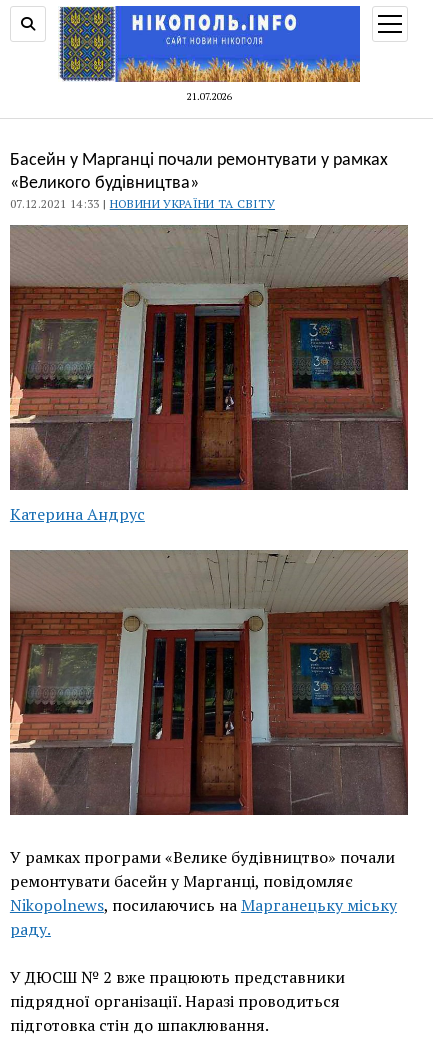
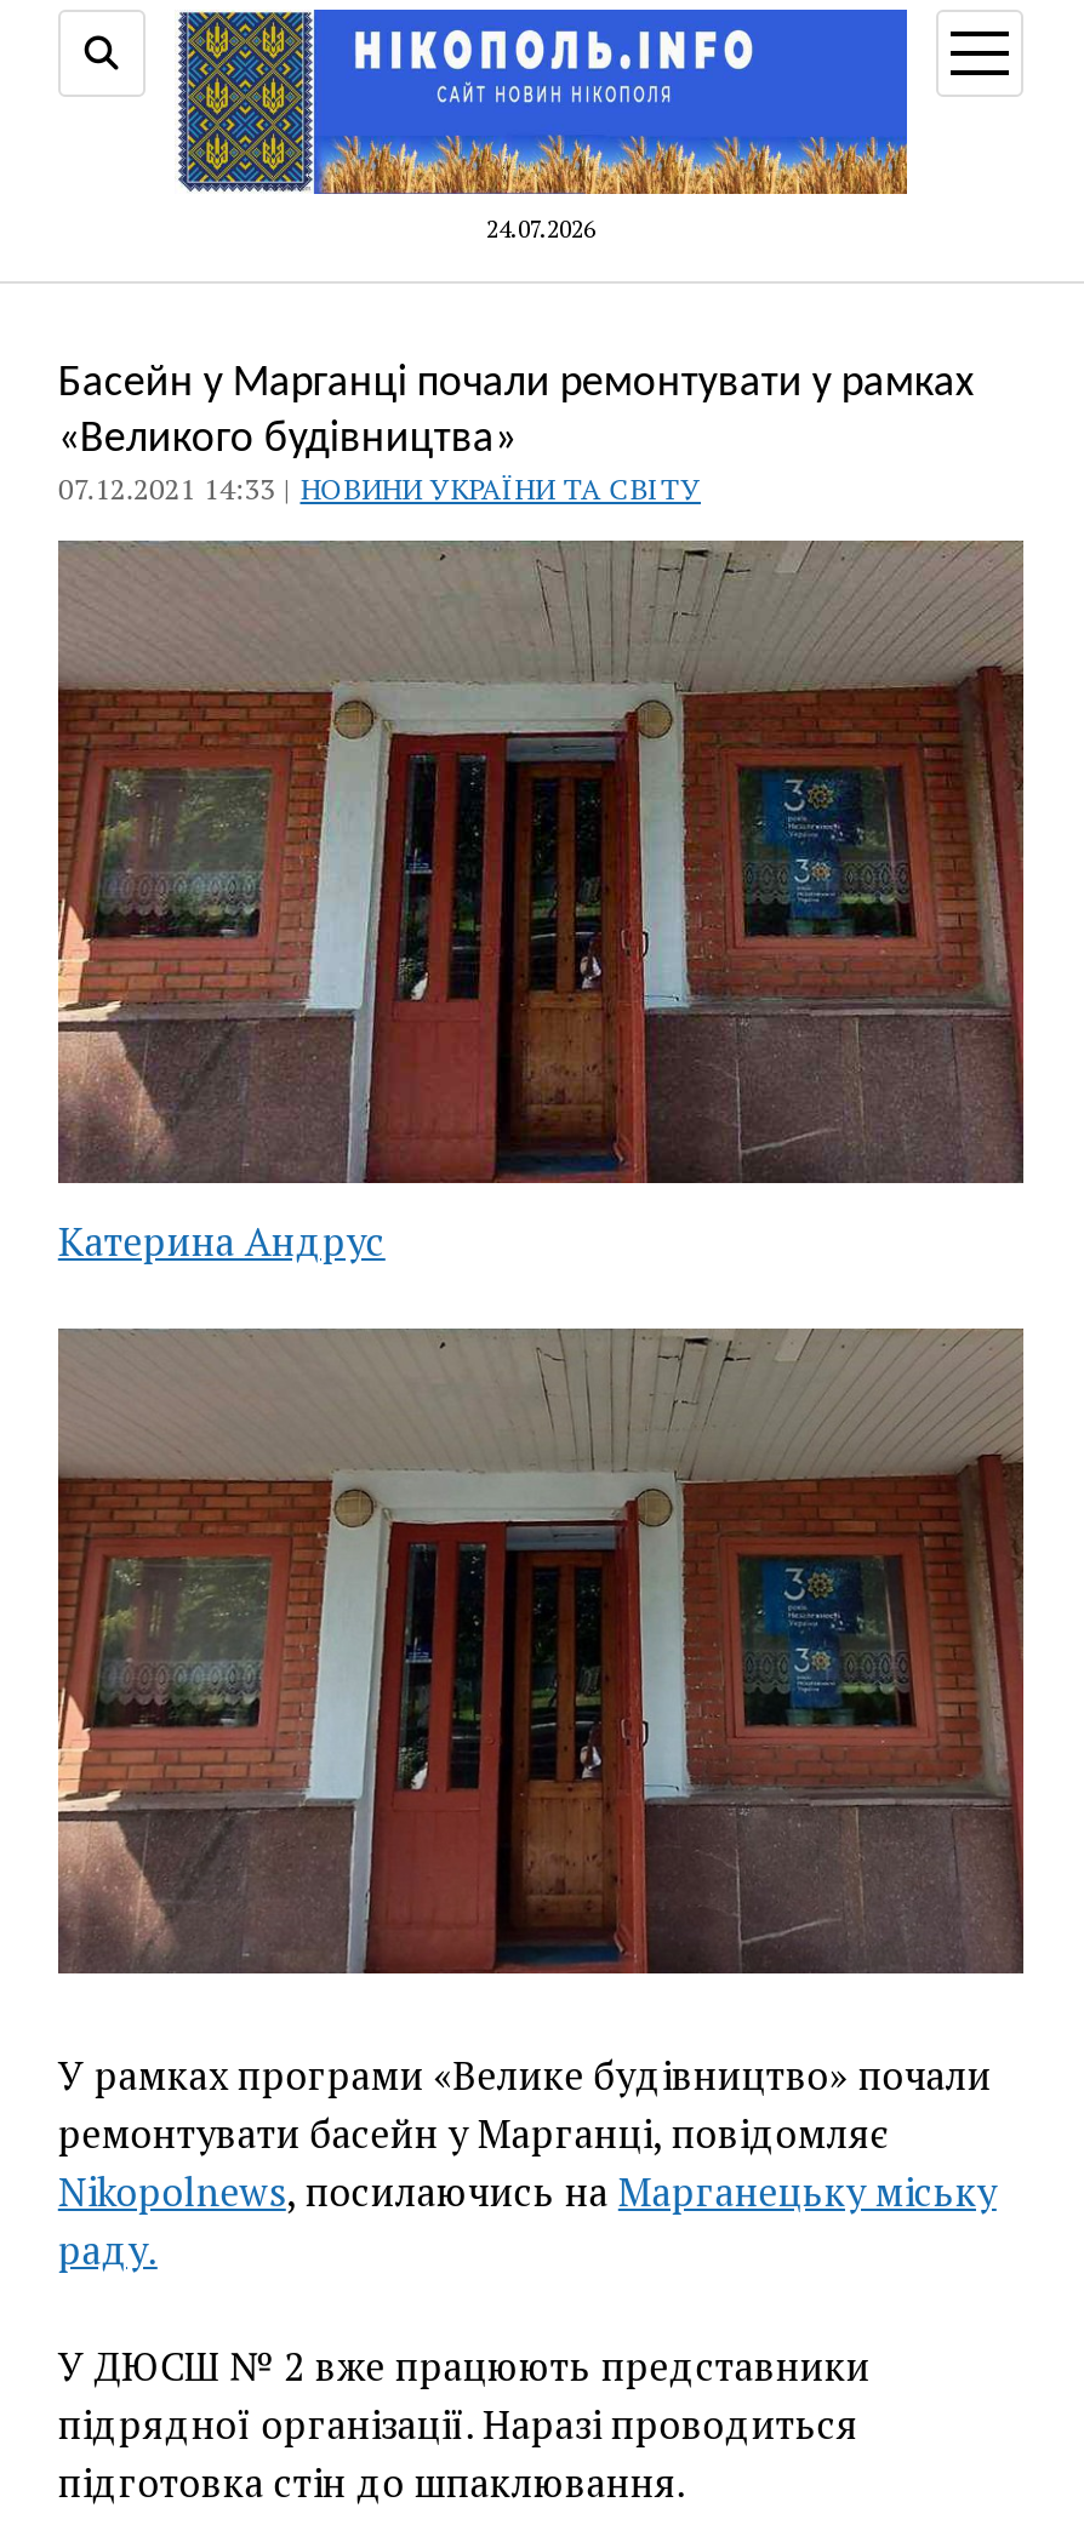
[186,89,231,102] 21.07.2026 -> [486,213,595,244] 24.07.2026

